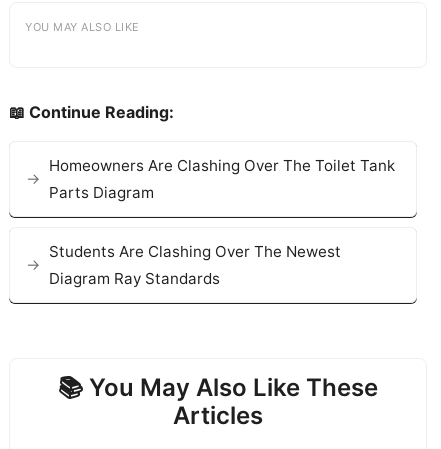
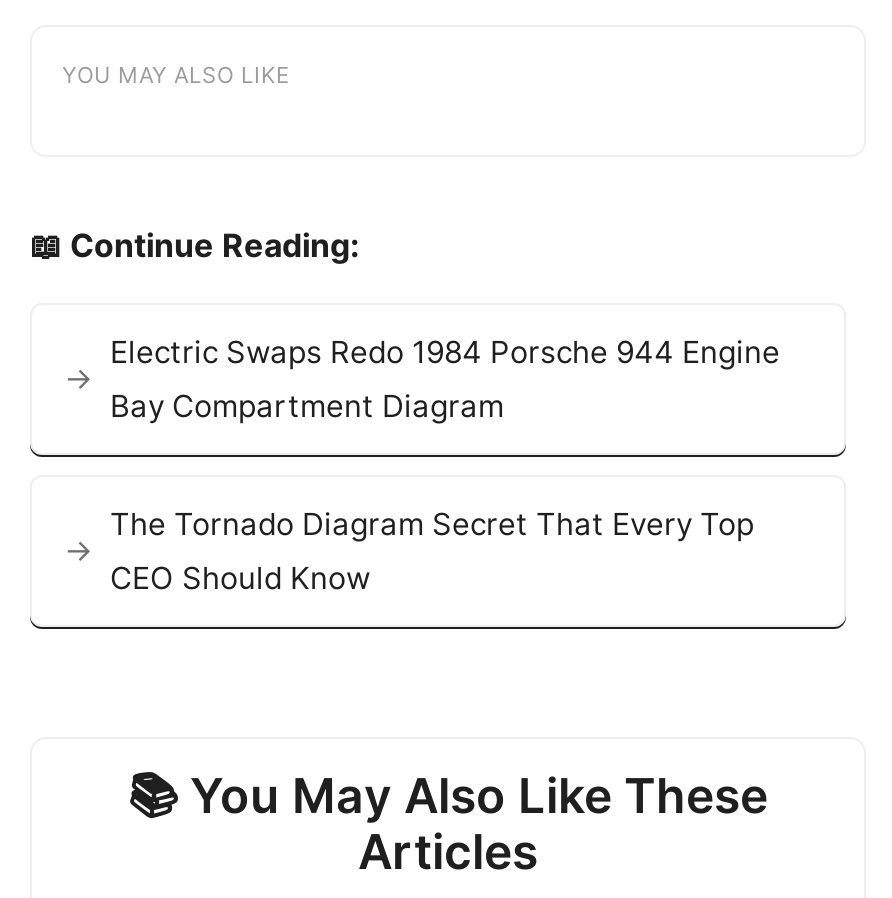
[49,156,395,202] Homeowners Are Clashing Over The Toilet Tank | Parts Diagram -> [110,332,780,424] Electric Swaps Redo 1984 Porsche 944 Engine | Bay Compartment Diagram
[49,242,341,288] Students Are Clashing Over The Newest | Diagram Ray Standards -> [110,504,754,596] The Tornado Diagram Secret That Every Top | CEO Should Know

